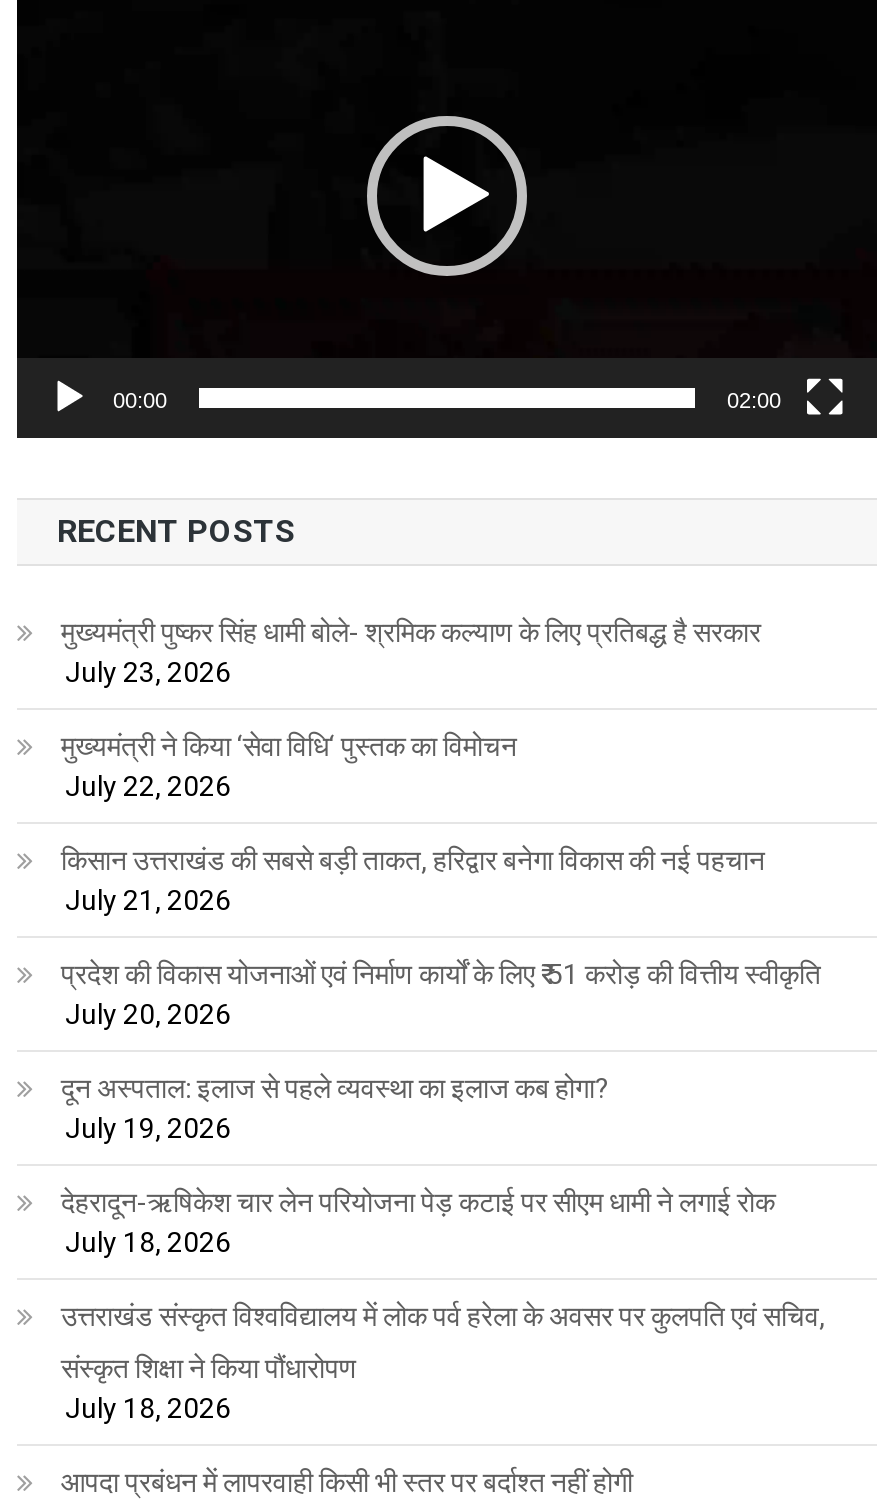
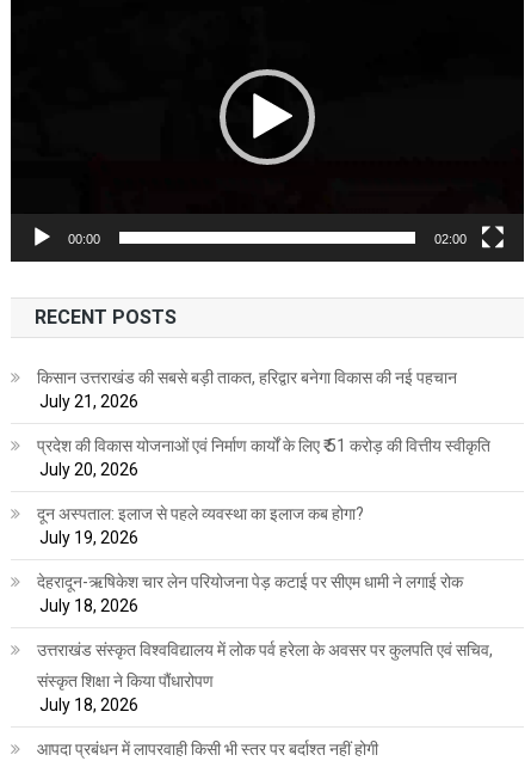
[61,616,761,802] मुख्यमंत्री पुष्कर सिंह धामी बोले- श्रमिक कल्याण के लिए प्रतिबद्ध है सरकार | July 23, 2026 | मुख्यमंत्री ने किया ‘सेवा विधि‘ पुस्तक का विमोचन | July 22, 2026 -> none

